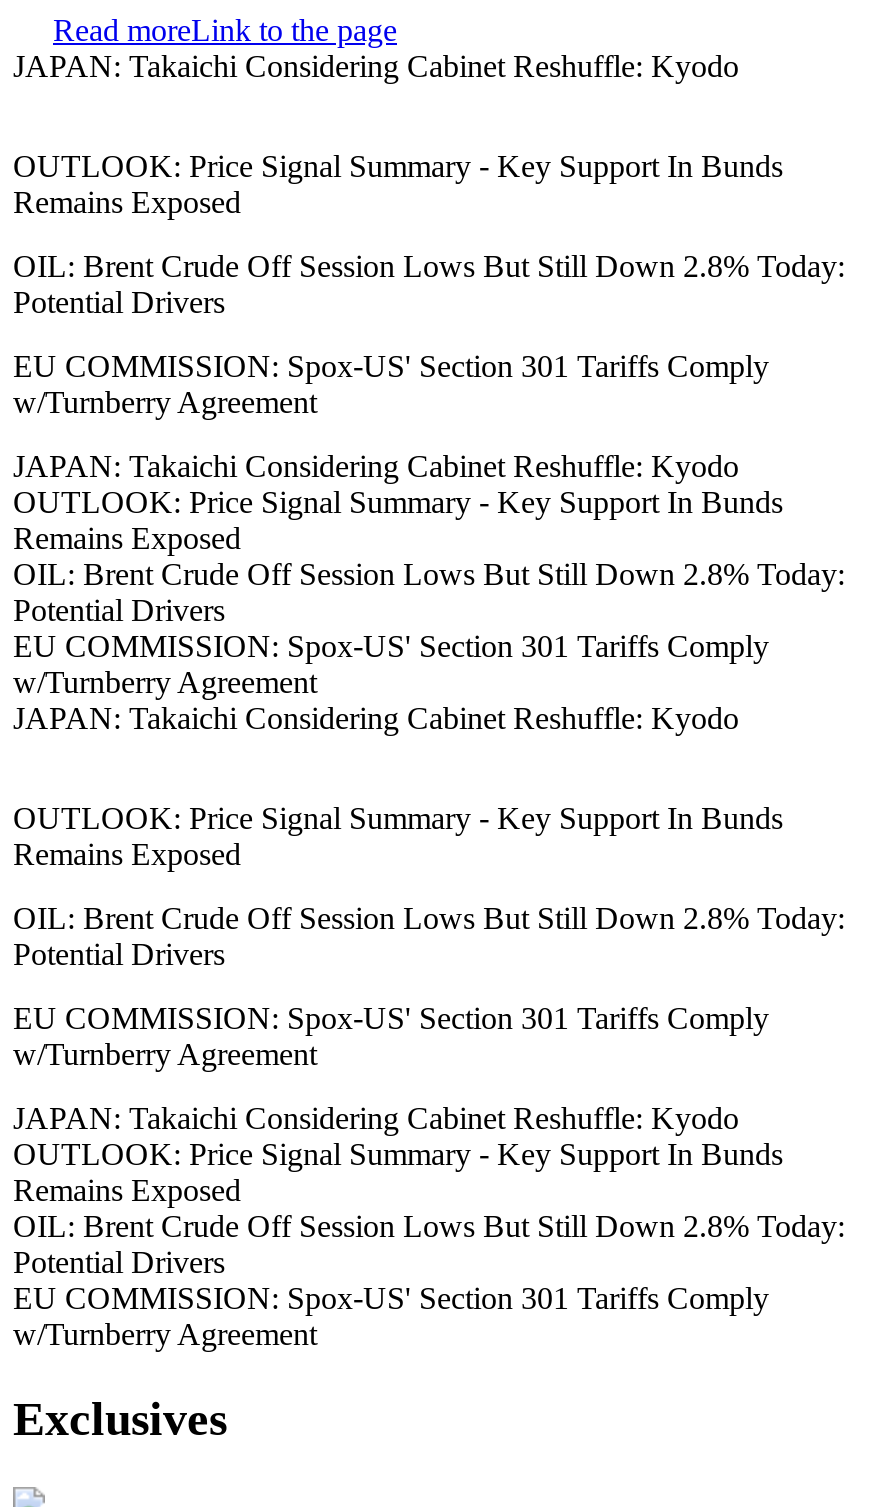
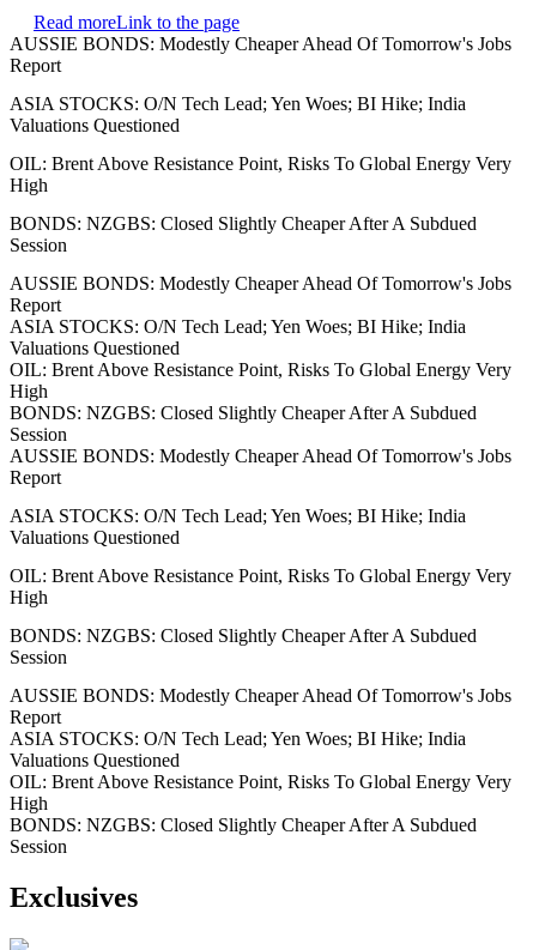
[13,49,739,83] JAPAN: Takaichi Considering Cabinet Reshuffle: Kyodo -> [10,34,511,76] AUSSIE BONDS: Modestly Cheaper Ahead Of Tomorrow's Jobs | Report
[13,149,783,219] OUTLOOK: Price Signal Summary - Key Support In Bunds | Remains Exposed -> [10,94,466,136] ASIA STOCKS: O/N Tech Lead; Yen Woes; BI Hike; India | Valuations Questioned
[13,249,845,319] OIL: Brent Crude Off Session Lows But Still Down 2.8% Today: | Potential Drivers -> [10,154,511,196] OIL: Brent Above Resistance Point, Risks To Global Energy Very | High
[13,349,769,419] EU COMMISSION: Spox-US' Section 301 Tariffs Comply | w/Turnberry Agreement -> [10,213,477,255] BONDS: NZGBS: Closed Slightly Cheaper After A Subdued | Session
[13,449,845,735] JAPAN: Takaichi Considering Cabinet Reshuffle: Kyodo | OUTLOOK: Price Signal Summary - Key Support In Bunds | Remains Exposed | OIL: Brent Crude Off Session Lows But Still Down 2.8% Today: | Potential Drivers | EU COMMISSION: Spox-US' Section 301 Tariffs Comply | w/Turnberry Agreement | JAPAN: Takaichi Considering Cabinet Reshuffle: Kyodo -> [10,273,511,488] AUSSIE BONDS: Modestly Cheaper Ahead Of Tomorrow's Jobs | Report | ASIA STOCKS: O/N Tech Lead; Yen Woes; BI Hike; India | Valuations Questioned | OIL: Brent Above Resistance Point, Risks To Global Energy Very | High | BONDS: NZGBS: Closed Slightly Cheaper After A Subdued | Session | AUSSIE BONDS: Modestly Cheaper Ahead Of Tomorrow's Jobs | Report
[13,801,783,871] OUTLOOK: Price Signal Summary - Key Support In Bunds | Remains Exposed -> [10,506,466,548] ASIA STOCKS: O/N Tech Lead; Yen Woes; BI Hike; India | Valuations Questioned
[13,901,845,971] OIL: Brent Crude Off Session Lows But Still Down 2.8% Today: | Potential Drivers -> [10,566,511,608] OIL: Brent Above Resistance Point, Risks To Global Energy Very | High
[13,1001,769,1071] EU COMMISSION: Spox-US' Section 301 Tariffs Comply | w/Turnberry Agreement -> [10,626,477,668] BONDS: NZGBS: Closed Slightly Cheaper After A Subdued | Session
[13,1101,845,1351] JAPAN: Takaichi Considering Cabinet Reshuffle: Kyodo | OUTLOOK: Price Signal Summary - Key Support In Bunds | Remains Exposed | OIL: Brent Crude Off Session Lows But Still Down 2.8% Today: | Potential Drivers | EU COMMISSION: Spox-US' Section 301 Tariffs Comply | w/Turnberry Agreement -> [10,685,511,857] AUSSIE BONDS: Modestly Cheaper Ahead Of Tomorrow's Jobs | Report | ASIA STOCKS: O/N Tech Lead; Yen Woes; BI Hike; India | Valuations Questioned | OIL: Brent Above Resistance Point, Risks To Global Energy Very | High | BONDS: NZGBS: Closed Slightly Cheaper After A Subdued | Session

